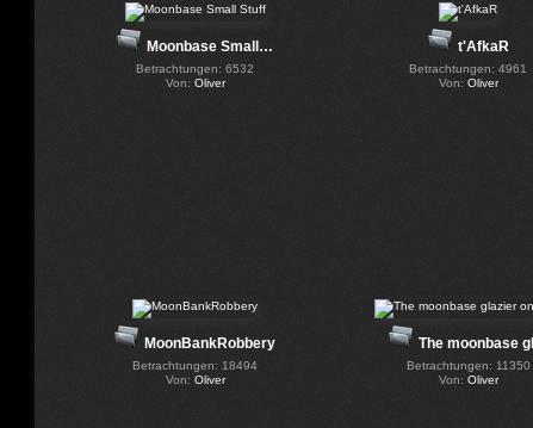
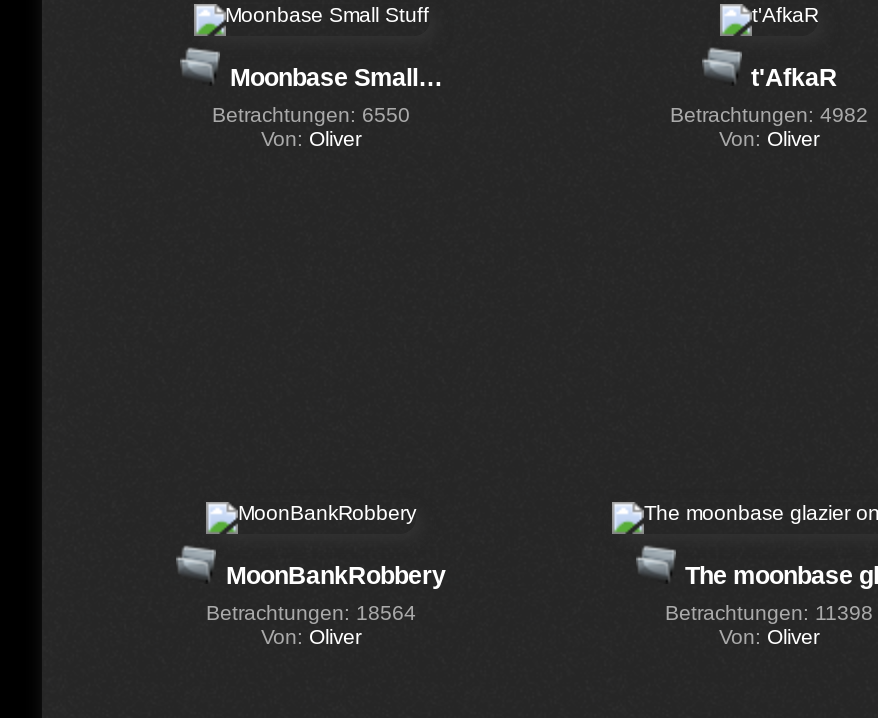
[136,62,254,75] Betrachtungen: 6532 -> [212,105,410,127] Betrachtungen: 6550
[409,62,527,75] Betrachtungen: 4961 -> [670,105,868,127] Betrachtungen: 4982
[132,358,258,371] Betrachtungen: 18494 -> [206,601,416,623] Betrachtungen: 18564
[406,358,530,371] Betrachtungen: 11350 -> [665,601,873,623] Betrachtungen: 11398

